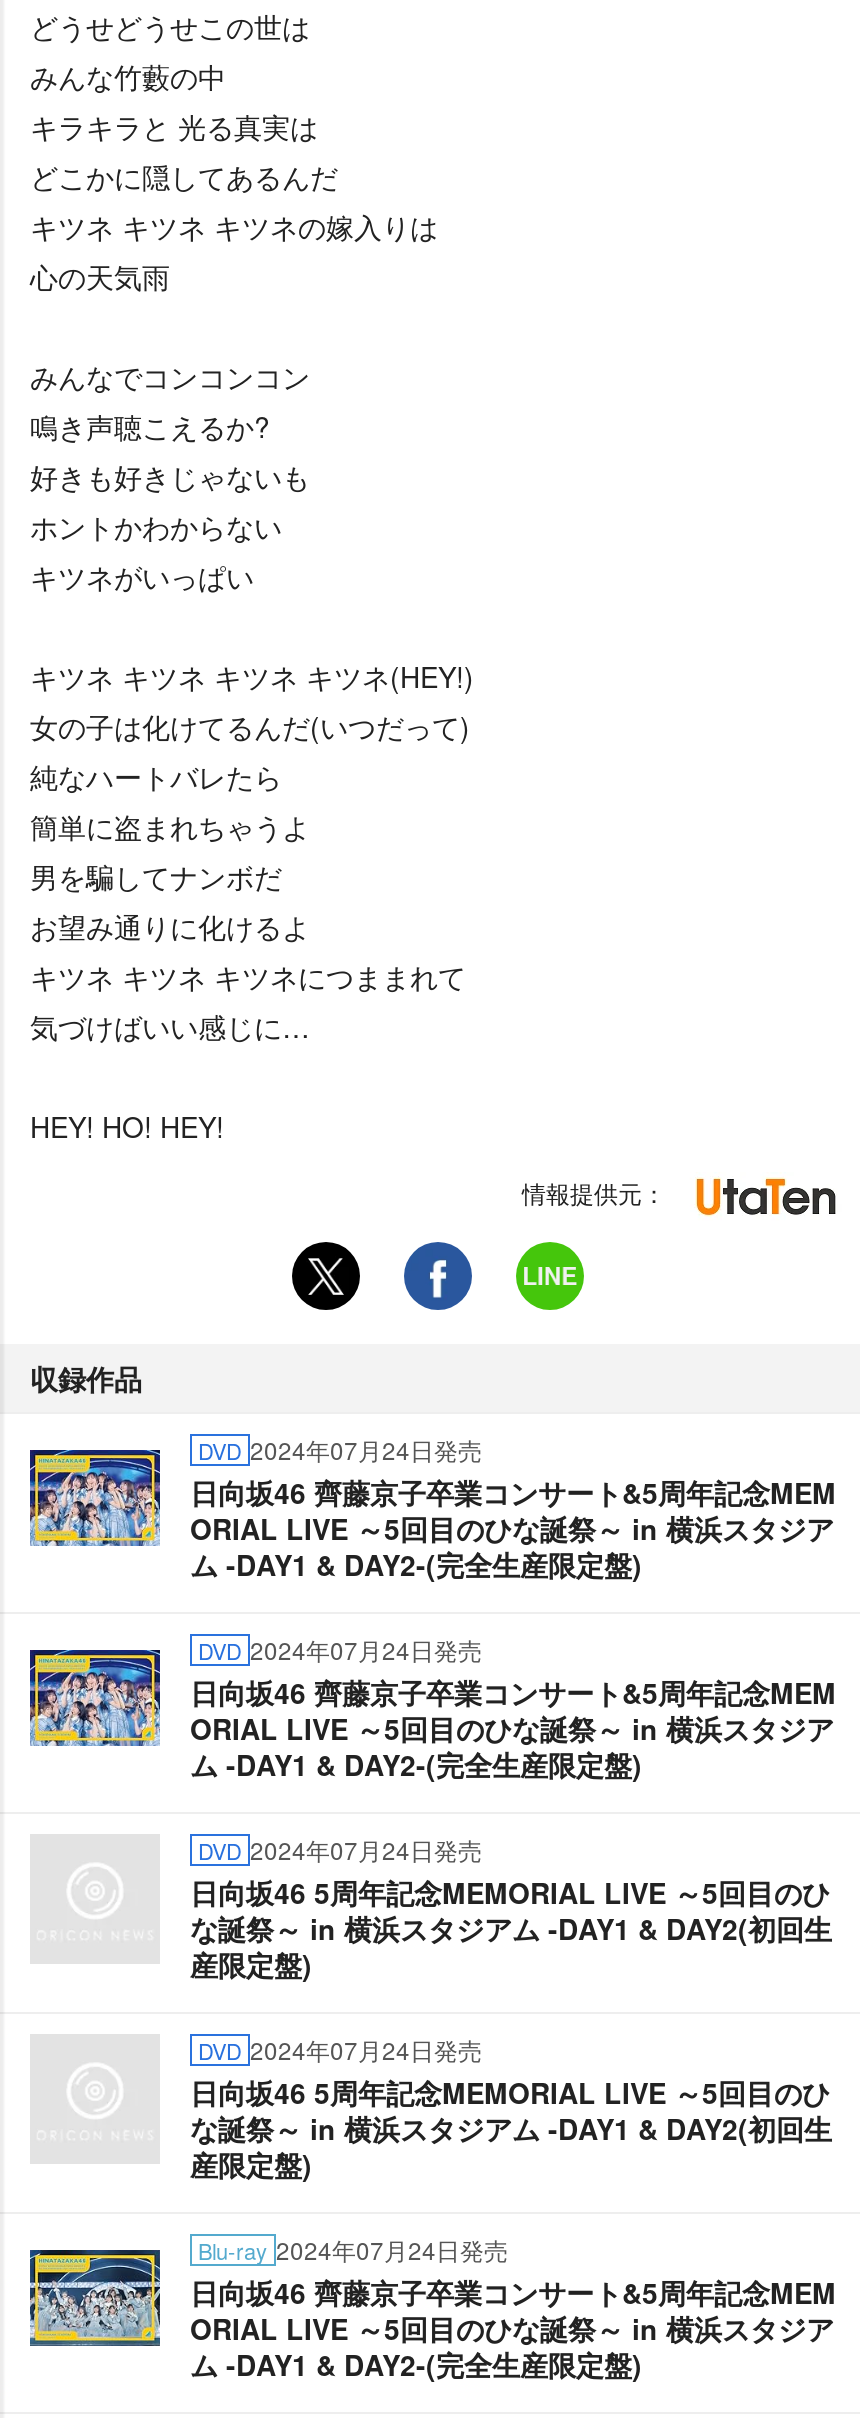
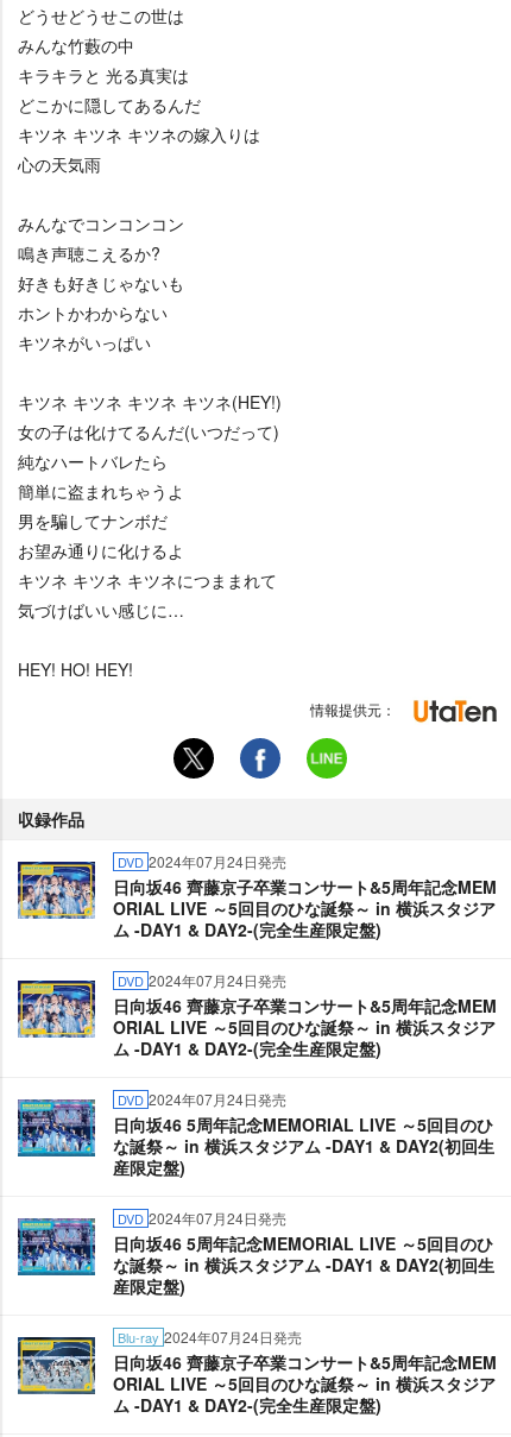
none -> [17,1092,96,1165] [image]
none -> [17,1211,96,1284] [image]

